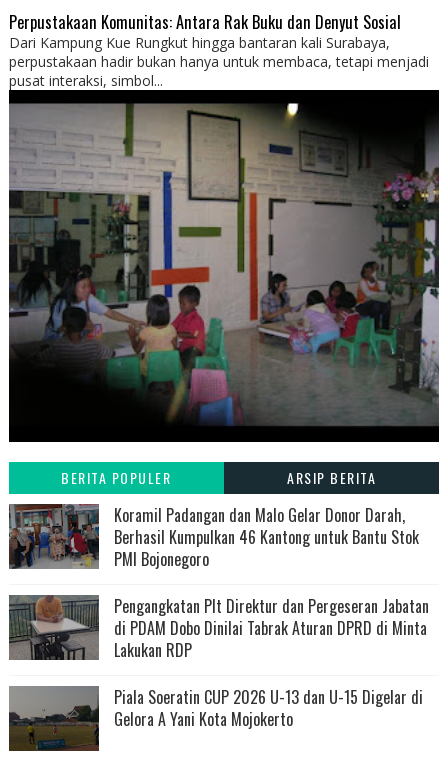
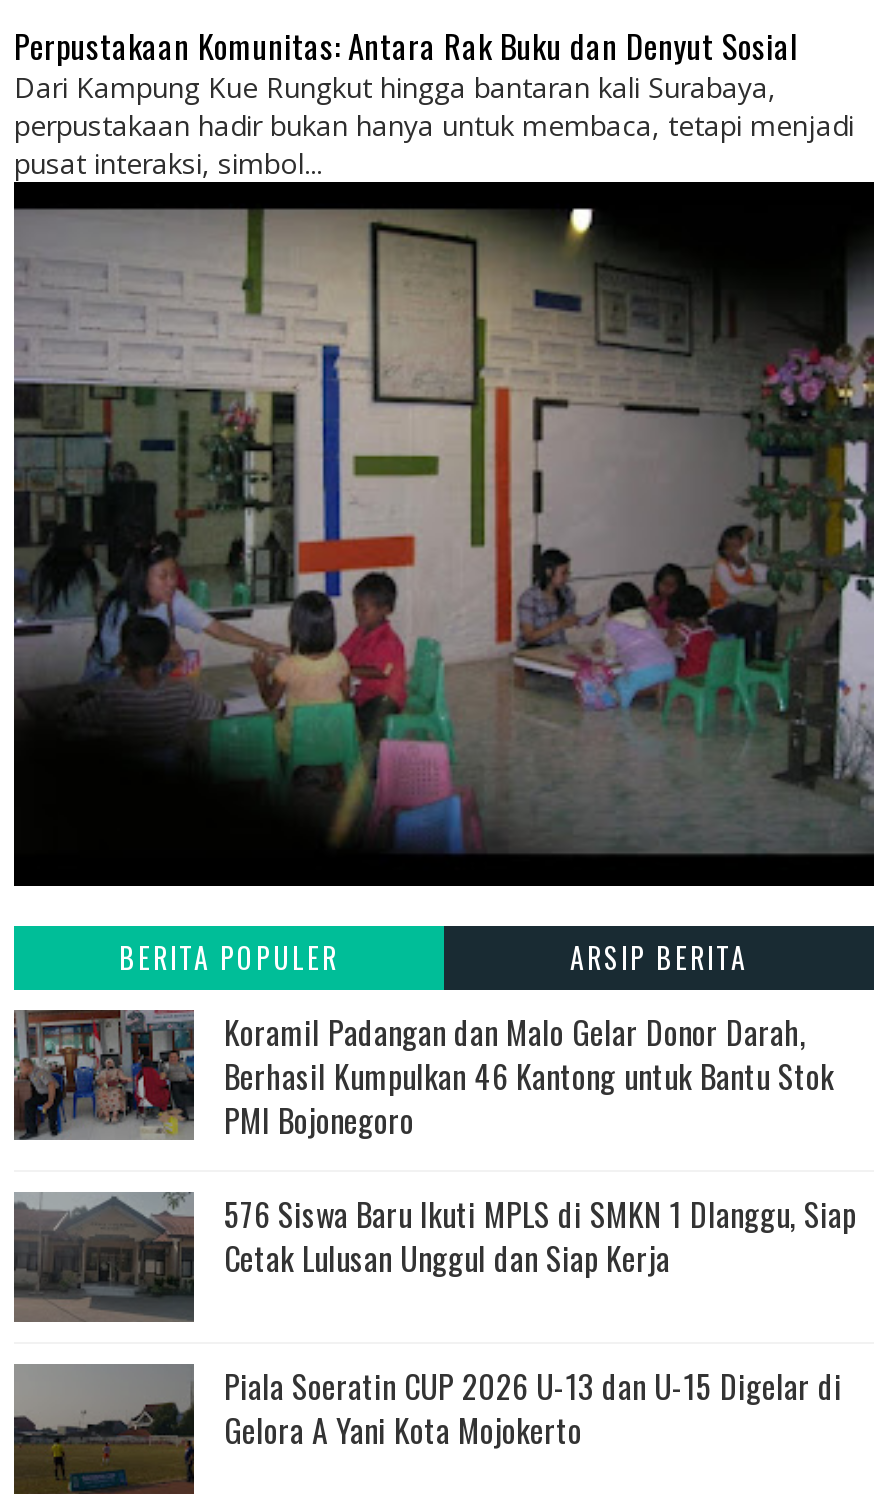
[10,594,429,662] [image] | Pengangkatan Plt Direktur dan Pergeseran Jabatan | di PDAM Dobo Dinilai Tabrak Aturan DPRD di Minta | Lakukan RDP -> [16,1189,856,1322] [image] | 576 Siswa Baru Ikuti MPLS di SMKN 1 Dlanggu, Siap | Cetak Lulusan Unggul dan Siap Kerja

